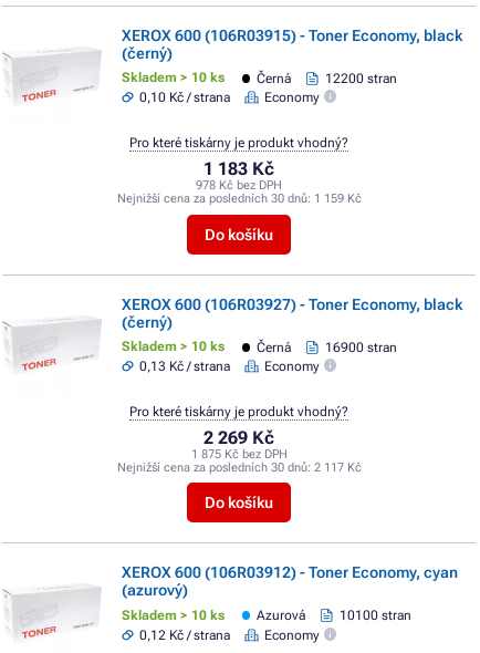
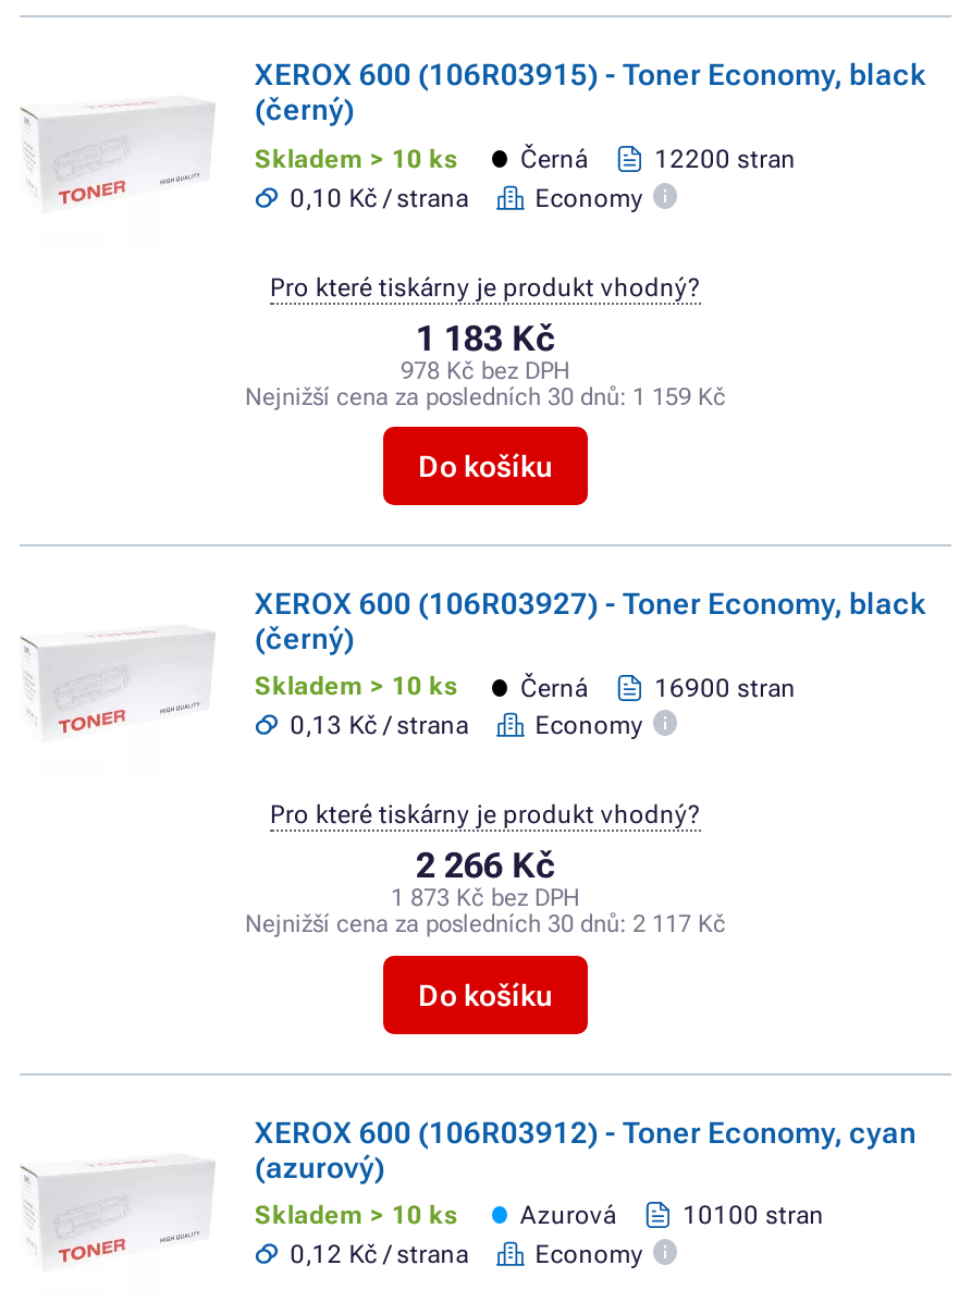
[204,427,274,448] 2 269 Kč -> [416,846,555,887] 2 266 Kč
[191,447,287,462] 1 875 Kč bez DPH -> [391,885,580,913] 1 873 Kč bez DPH

